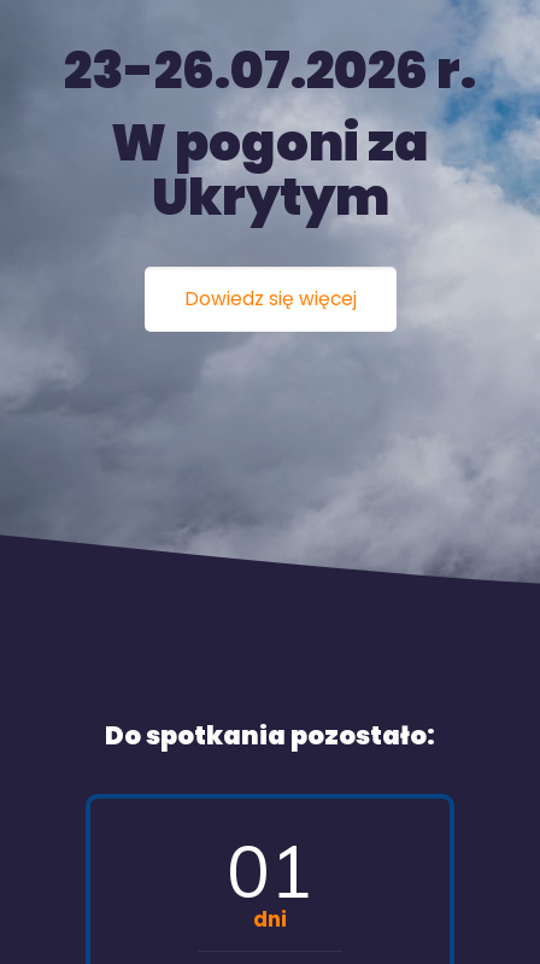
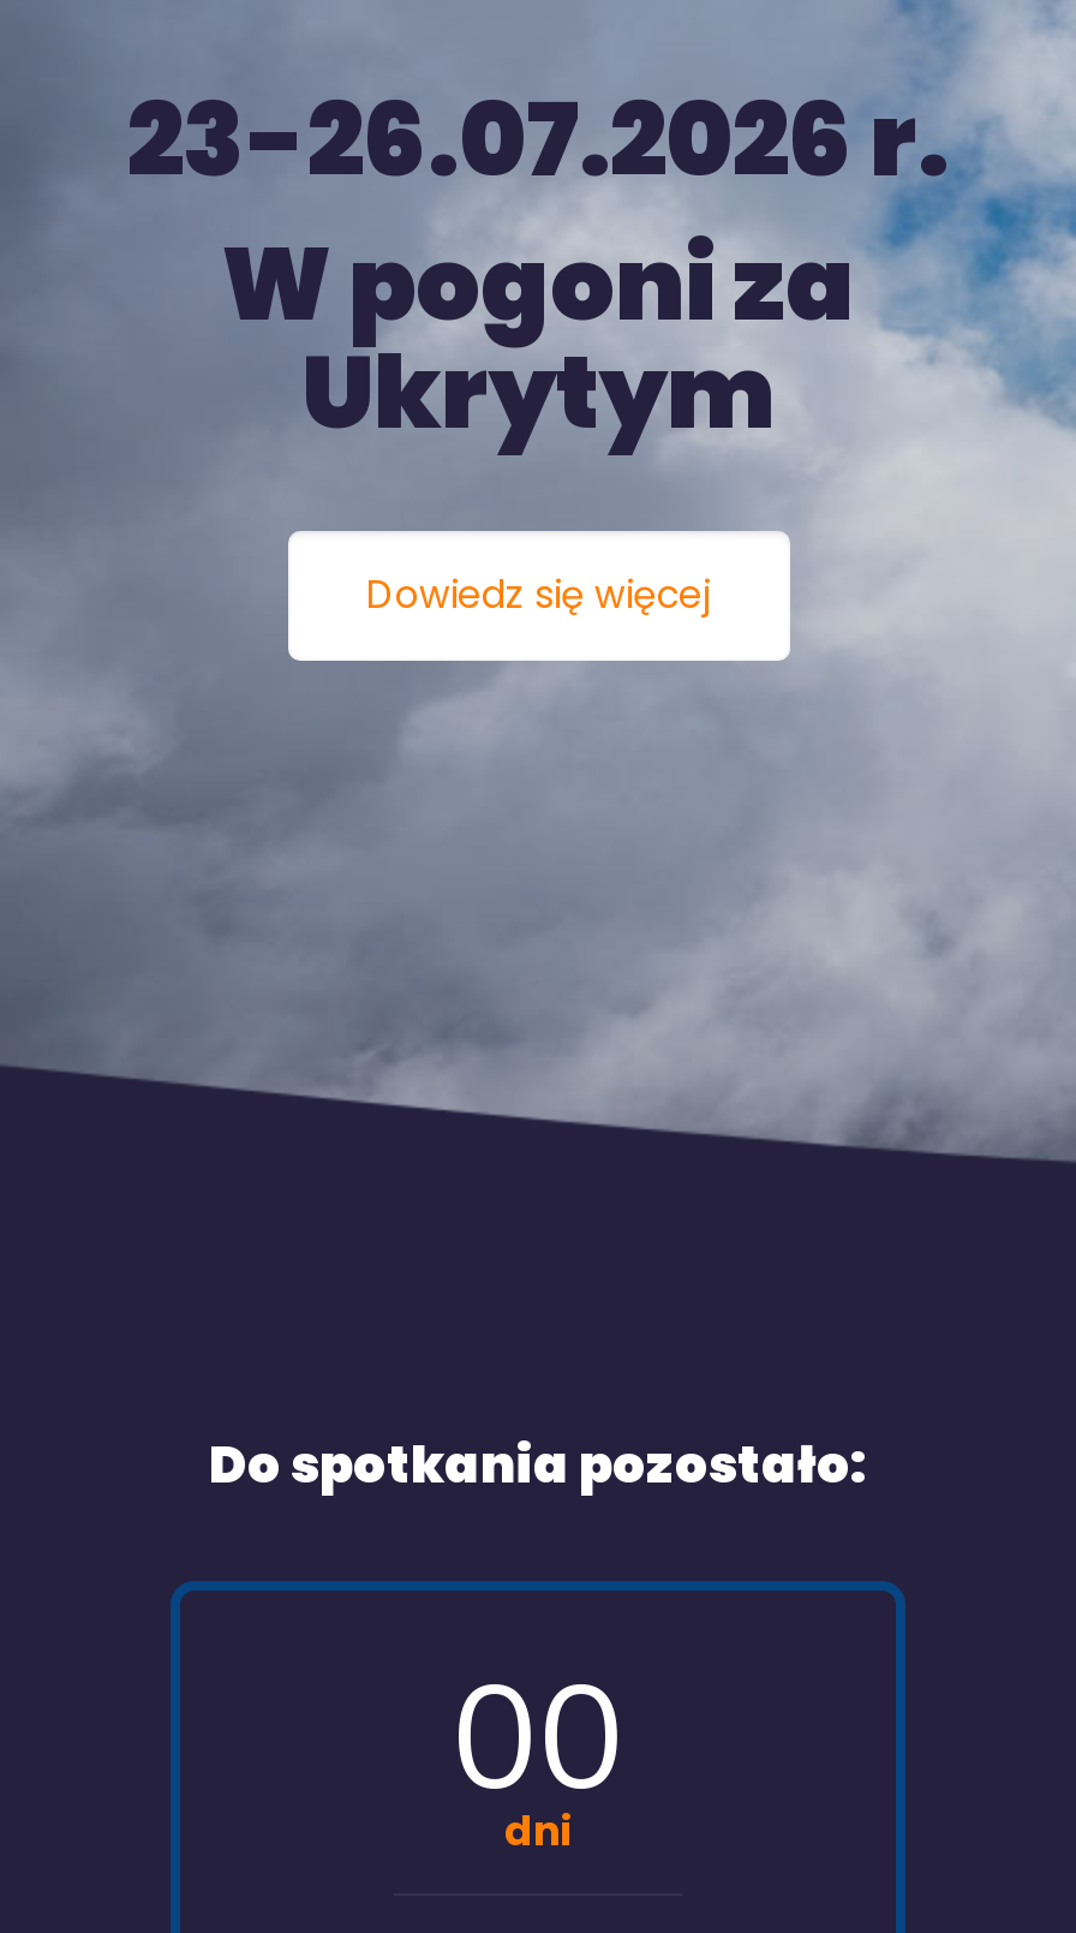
[227,825,313,916] 01 -> [452,1643,624,1824] 00

